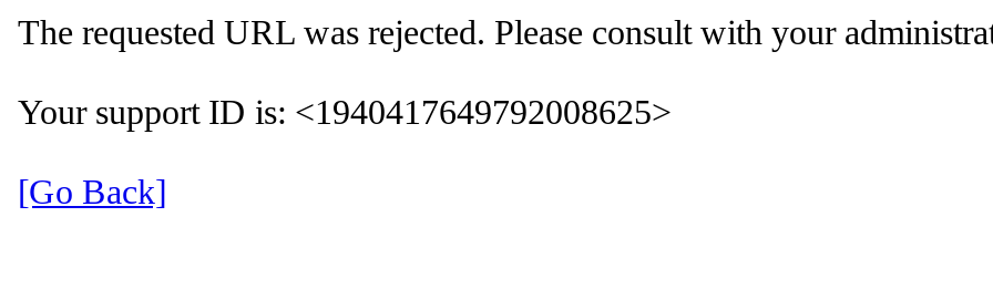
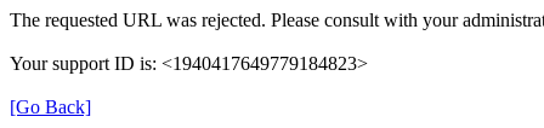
[18,93,672,131] Your support ID is: <1940417649792008625> -> [10,53,368,74] Your support ID is: <1940417649779184823>

